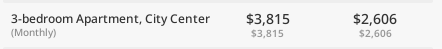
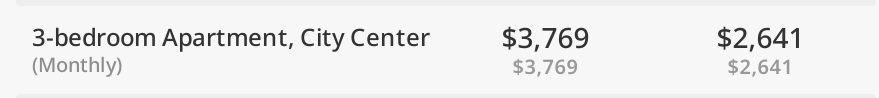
[246,9,290,28] $3,815 -> [502,18,590,56] $3,769
[353,9,397,28] $2,606 -> [716,18,804,56] $2,641
[251,26,284,40] $3,815 -> [512,52,578,80] $3,769
[359,26,392,40] $2,606 -> [728,52,794,80] $2,641

